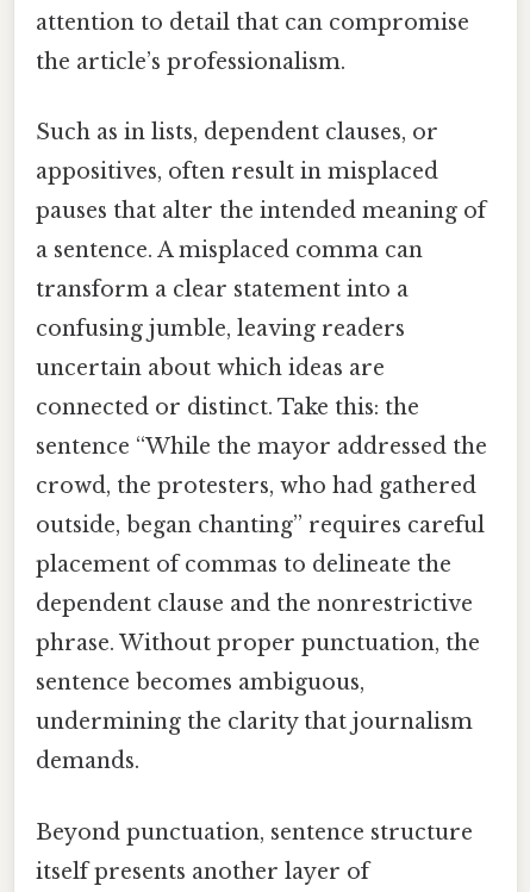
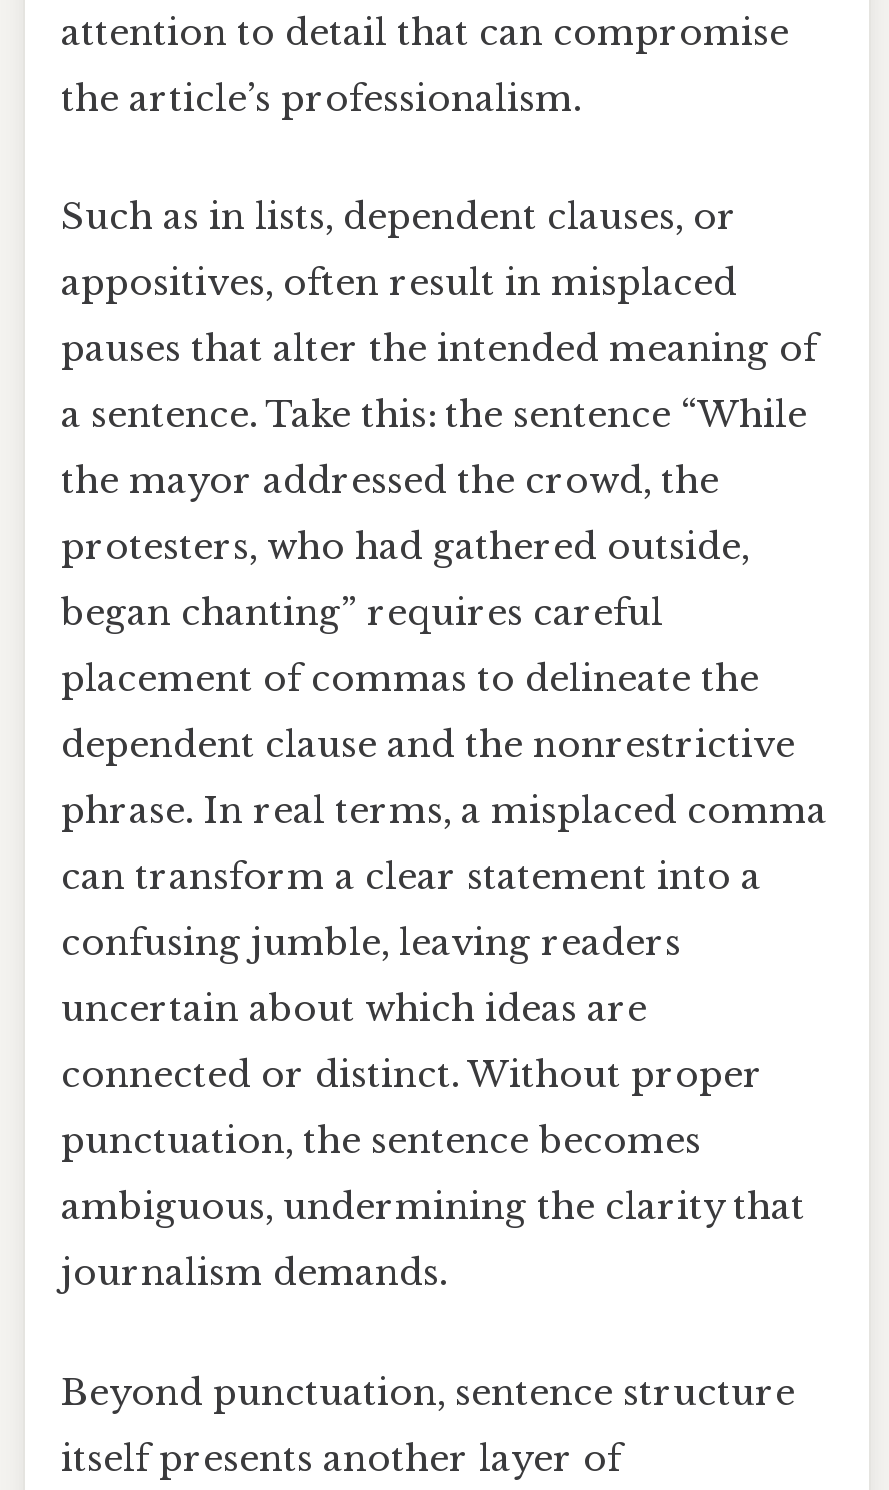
[36,237,423,303] a sentence. A misplaced comma can | transform a clear statement into a -> [61,394,827,900] a sentence. Take this: the sentence “While | the mayor addressed the crowd, the | protesters, who had gathered outside, | began chanting” requires careful | phrase. In real terms, a misplaced comma | can transform a clear statement into a
moved [36,316,405,382] -> [61,922,681,1032]: confusing jumble, leaving readers | uncertain about which ideas are
[36,395,487,775] connected or distinct. Take this: the | sentence “While the mayor addressed the | crowd, the protesters, who had gathered | outside, began chanting” requires careful | phrase. Without proper punctuation, the | sentence becomes ambiguous, | undermining the clarity that journalism | demands. -> [61,1054,805,1296] connected or distinct. Without proper | punctuation, the sentence becomes | ambiguous, undermining the clarity that | journalism demands.
moved [36,552,473,617] -> [61,658,795,768]: placement of commas to delineate the | dependent clause and the nonrestrictive

